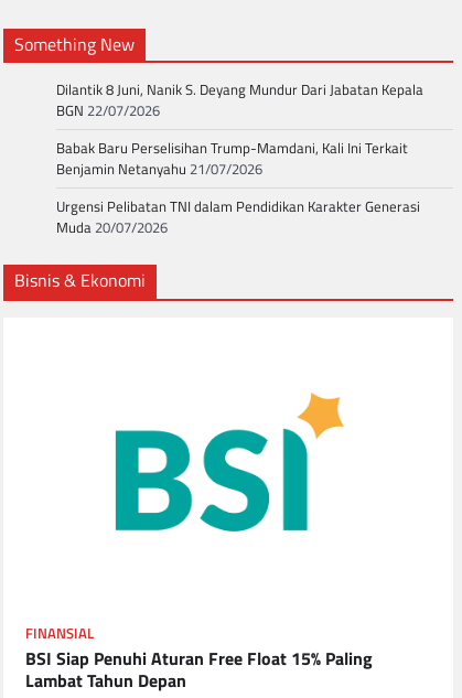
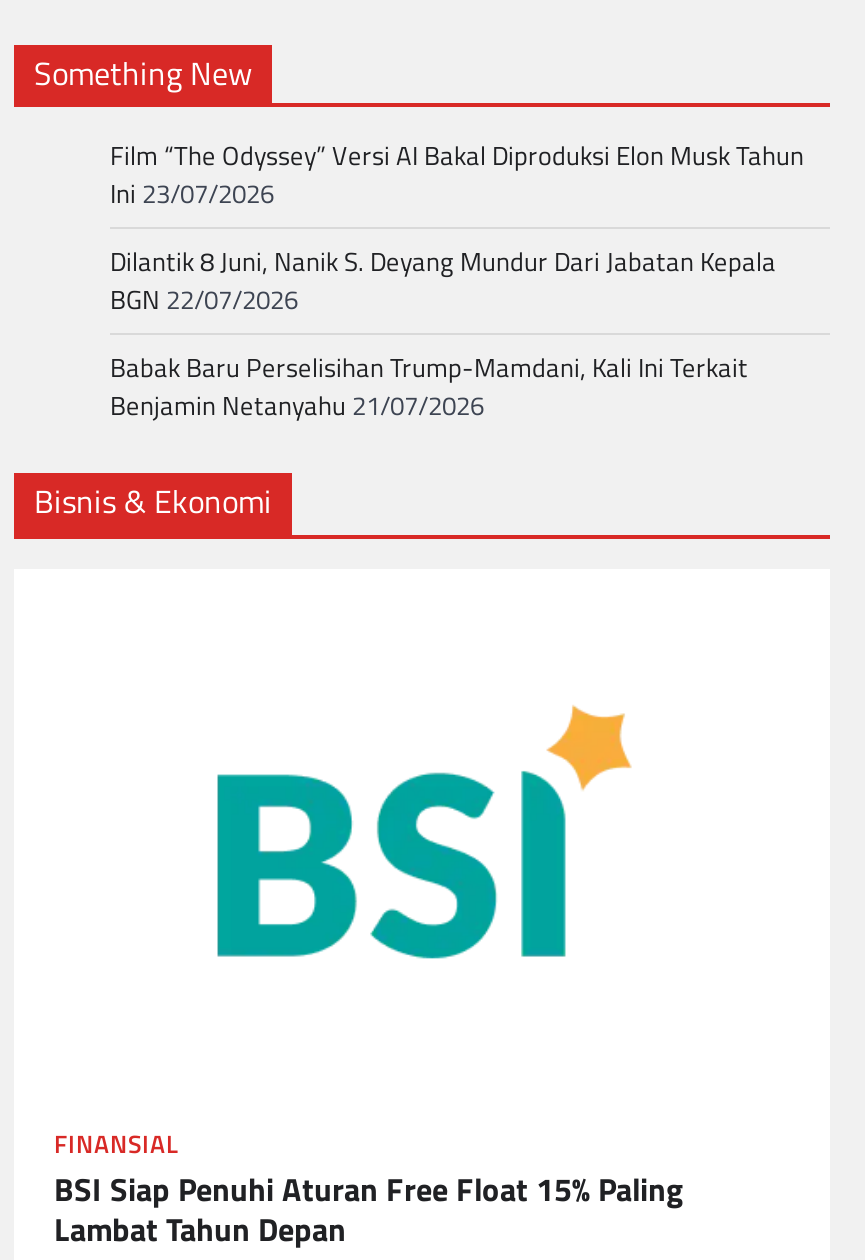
none -> [110,135,804,213] Film “The Odyssey” Versi AI Bakal Diproduksi Elon Musk Tahun | Ini 23/07/2026
moved [56,78,423,179] -> [110,241,776,425]: Dilantik 8 Juni, Nanik S. Deyang Mundur Dari Jabatan Kepala | BGN 22/07/2026 | Babak Baru Perselisihan Trump-Mamdani, Kali Ini Terkait | Benjamin Netanyahu 21/07/2026
[56,195,420,238] Urgensi Pelibatan TNI dalam Pendidikan Karakter Generasi | Muda 20/07/2026 -> none

